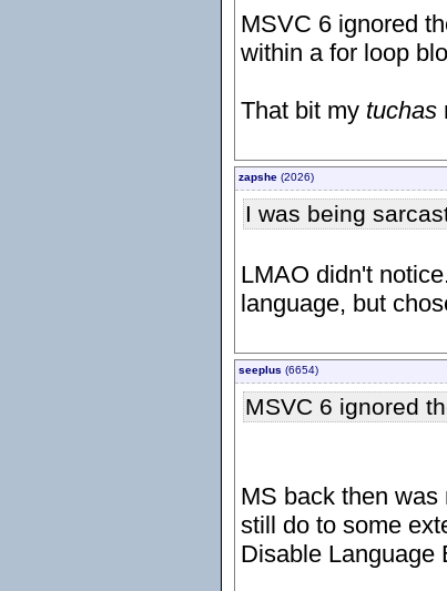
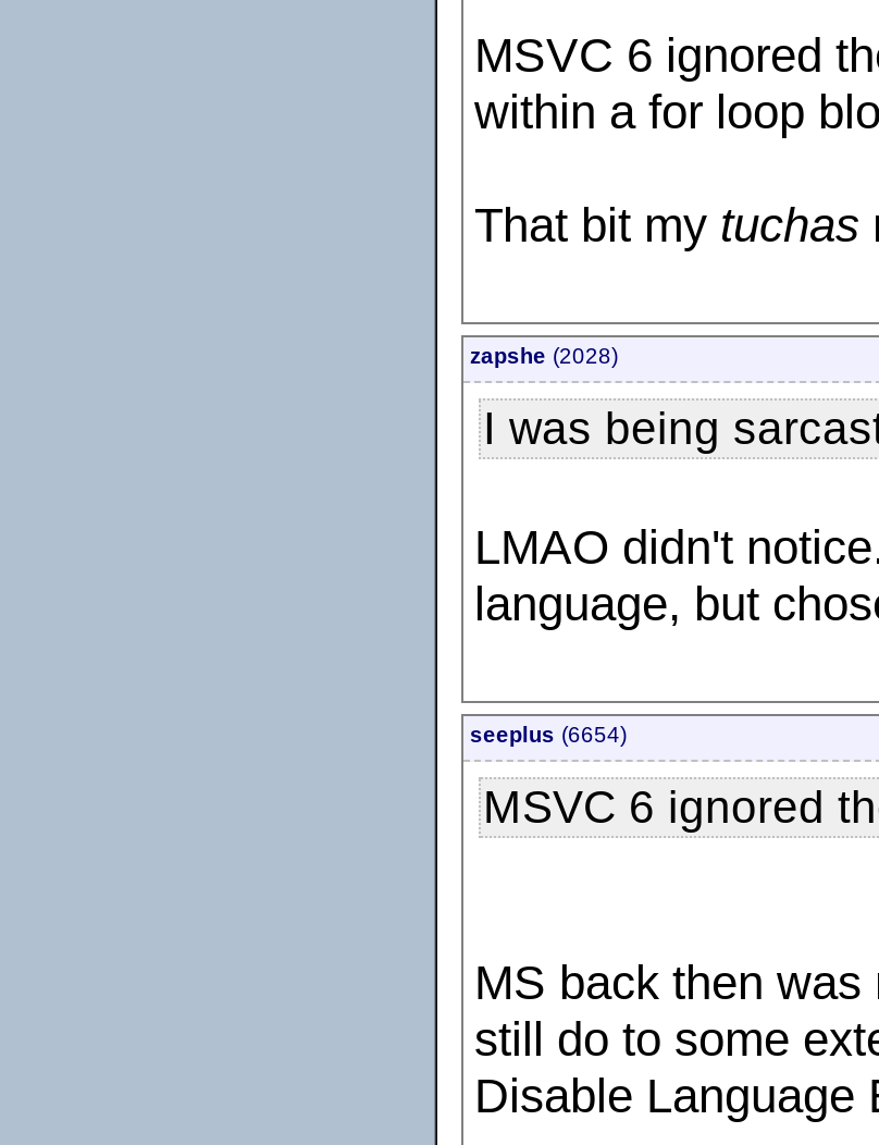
[238,171,314,183] zapshe (2026) -> [470,345,618,369] zapshe (2028)

